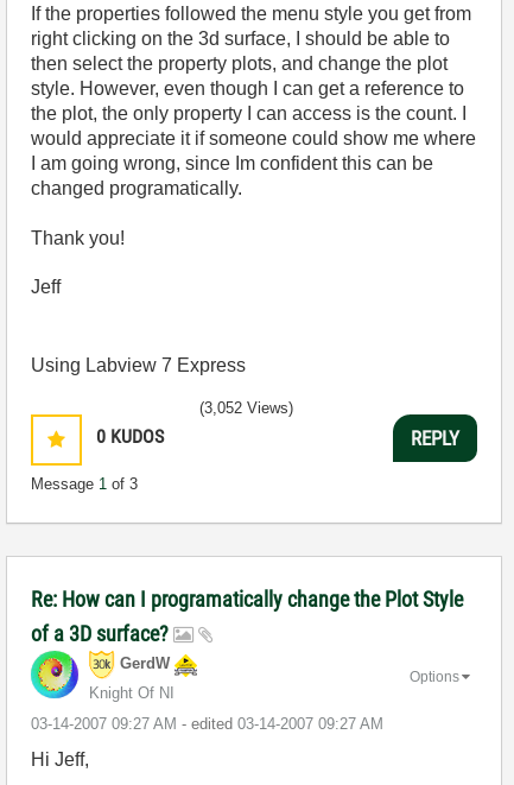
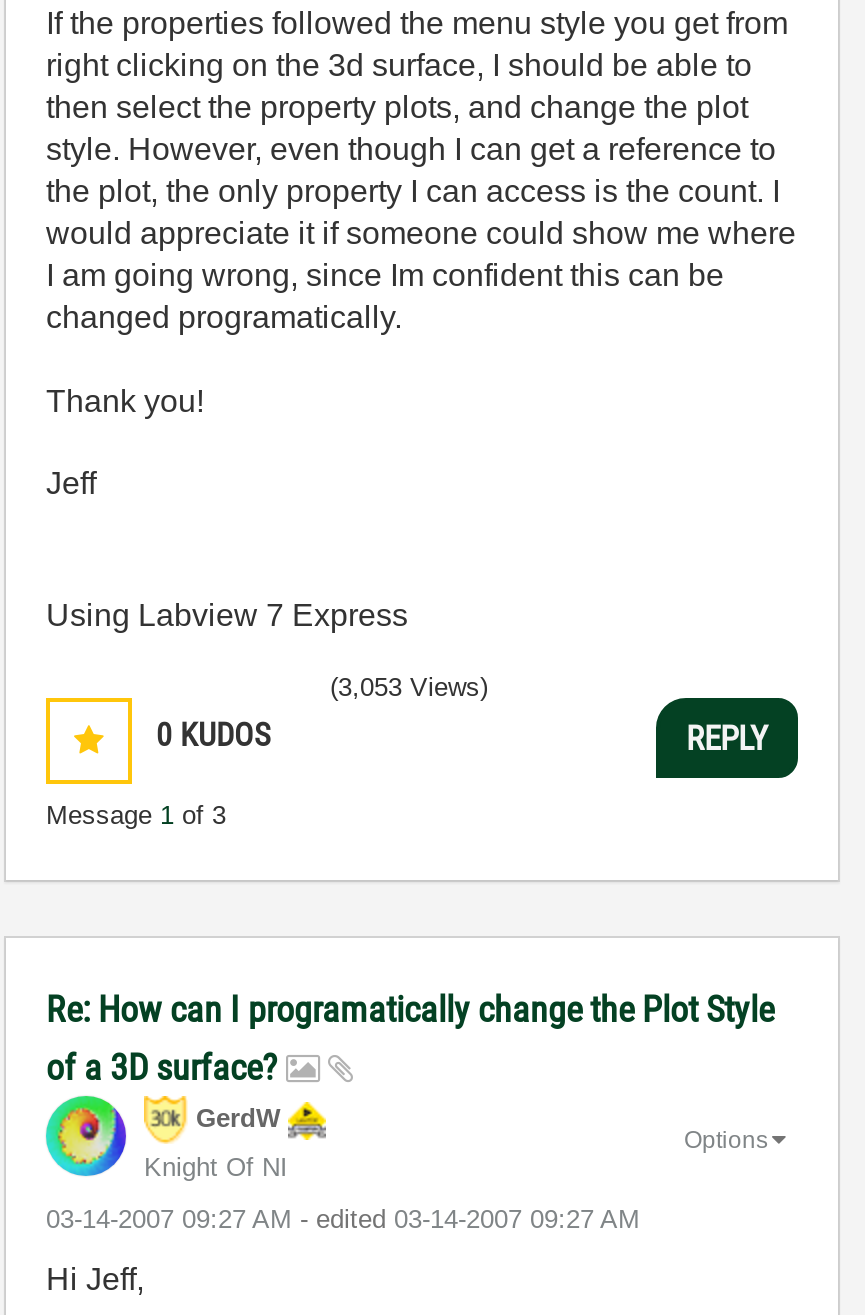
[199,399,293,417] (3,052 Views) -> [330,672,488,702] (3,053 Views)

